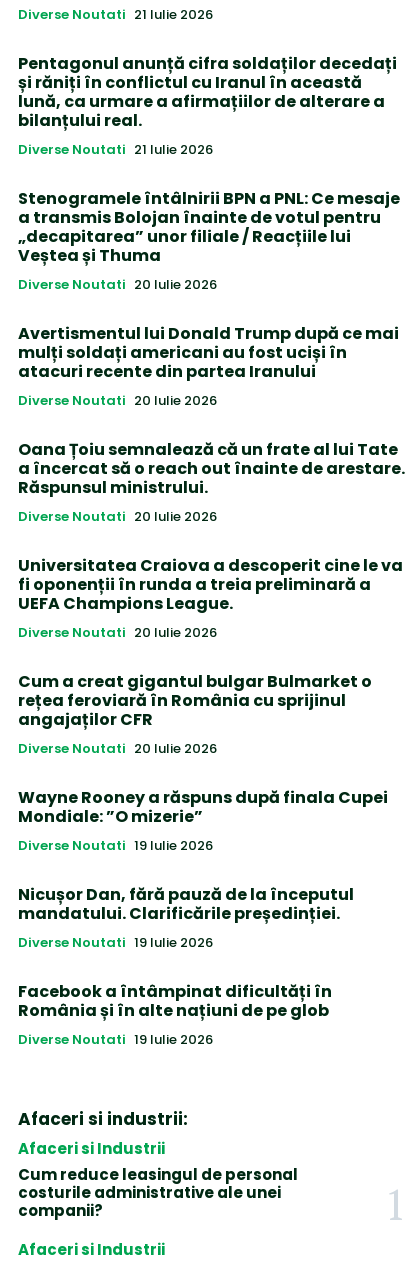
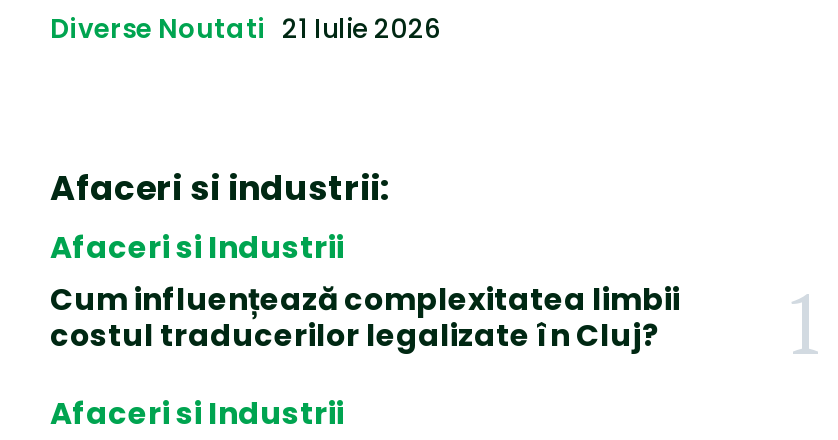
[18,52,405,1049] Pentagonul anunță cifra soldaților decedați | și răniți în conflictul cu Iranul în această | lună, ca urmare a afirmațiilor de alterare a | bilanțului real. | Diverse Noutati 21 Iulie 2026 | Stenogramele întâlnirii BPN a PNL: Ce mesaje | a transmis Bolojan înainte de votul pentru | „decapitarea” unor filiale / Reacțiile lui | Veștea și Thuma | Diverse Noutati 20 Iulie 2026 | Avertismentul lui Donald Trump după ce mai | mulți soldați americani au fost uciși în | atacuri recente din partea Iranului | Diverse Noutati 20 Iulie 2026 | Oana Țoiu semnalează că un frate al lui Tate | a încercat să o reach out înainte de arestare. | Răspunsul ministrului. | Diverse Noutati 20 Iulie 2026 | Universitatea Craiova a descoperit cine le va | fi oponenții în runda a treia preliminară a | UEFA Champions League. | Diverse Noutati 20 Iulie 2026 | Cum a creat gigantul bulgar Bulmarket o | rețea feroviară în România cu sprijinul | angajaților CFR | Diverse Noutati 20 Iulie 2026 | Wayne Rooney a răspuns după finala Cupei | Mondiale: ”O mizerie” | Diverse Noutati 19 Iulie 2026 | Nicușor Dan, fără pauză de la începutul | mandatului. Clarificările președinției. | Diverse Noutati 19 Iulie 2026 | Facebook a întâmpinat dificultăți în | România și în alte națiuni de pe glob | Diverse Noutati 19 Iulie 2026 -> none
[18,1164,298,1221] Cum reduce leasingul de personal | costurile administrative ale unei | companii? -> [50,278,680,356] Cum influențează complexitatea limbii | costul traducerilor legalizate în Cluj?

